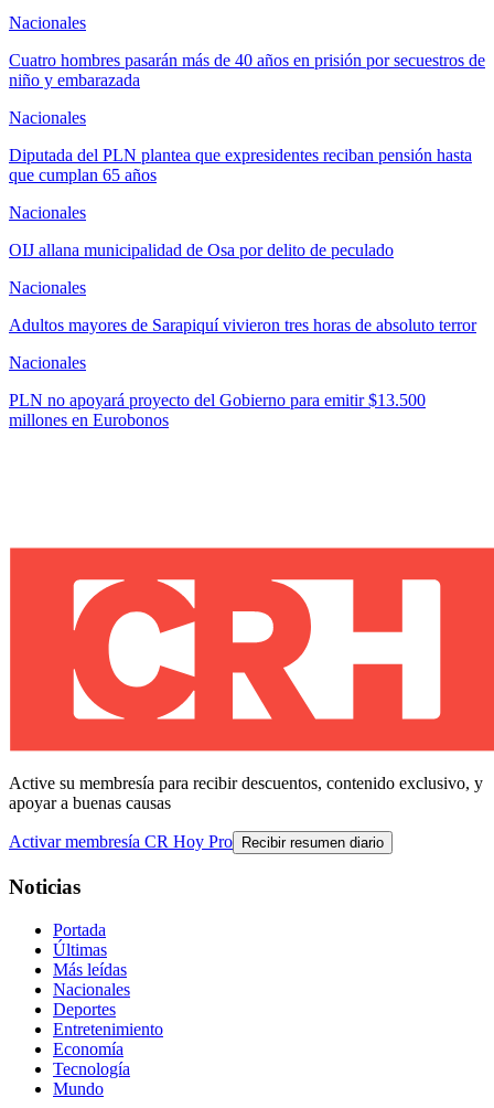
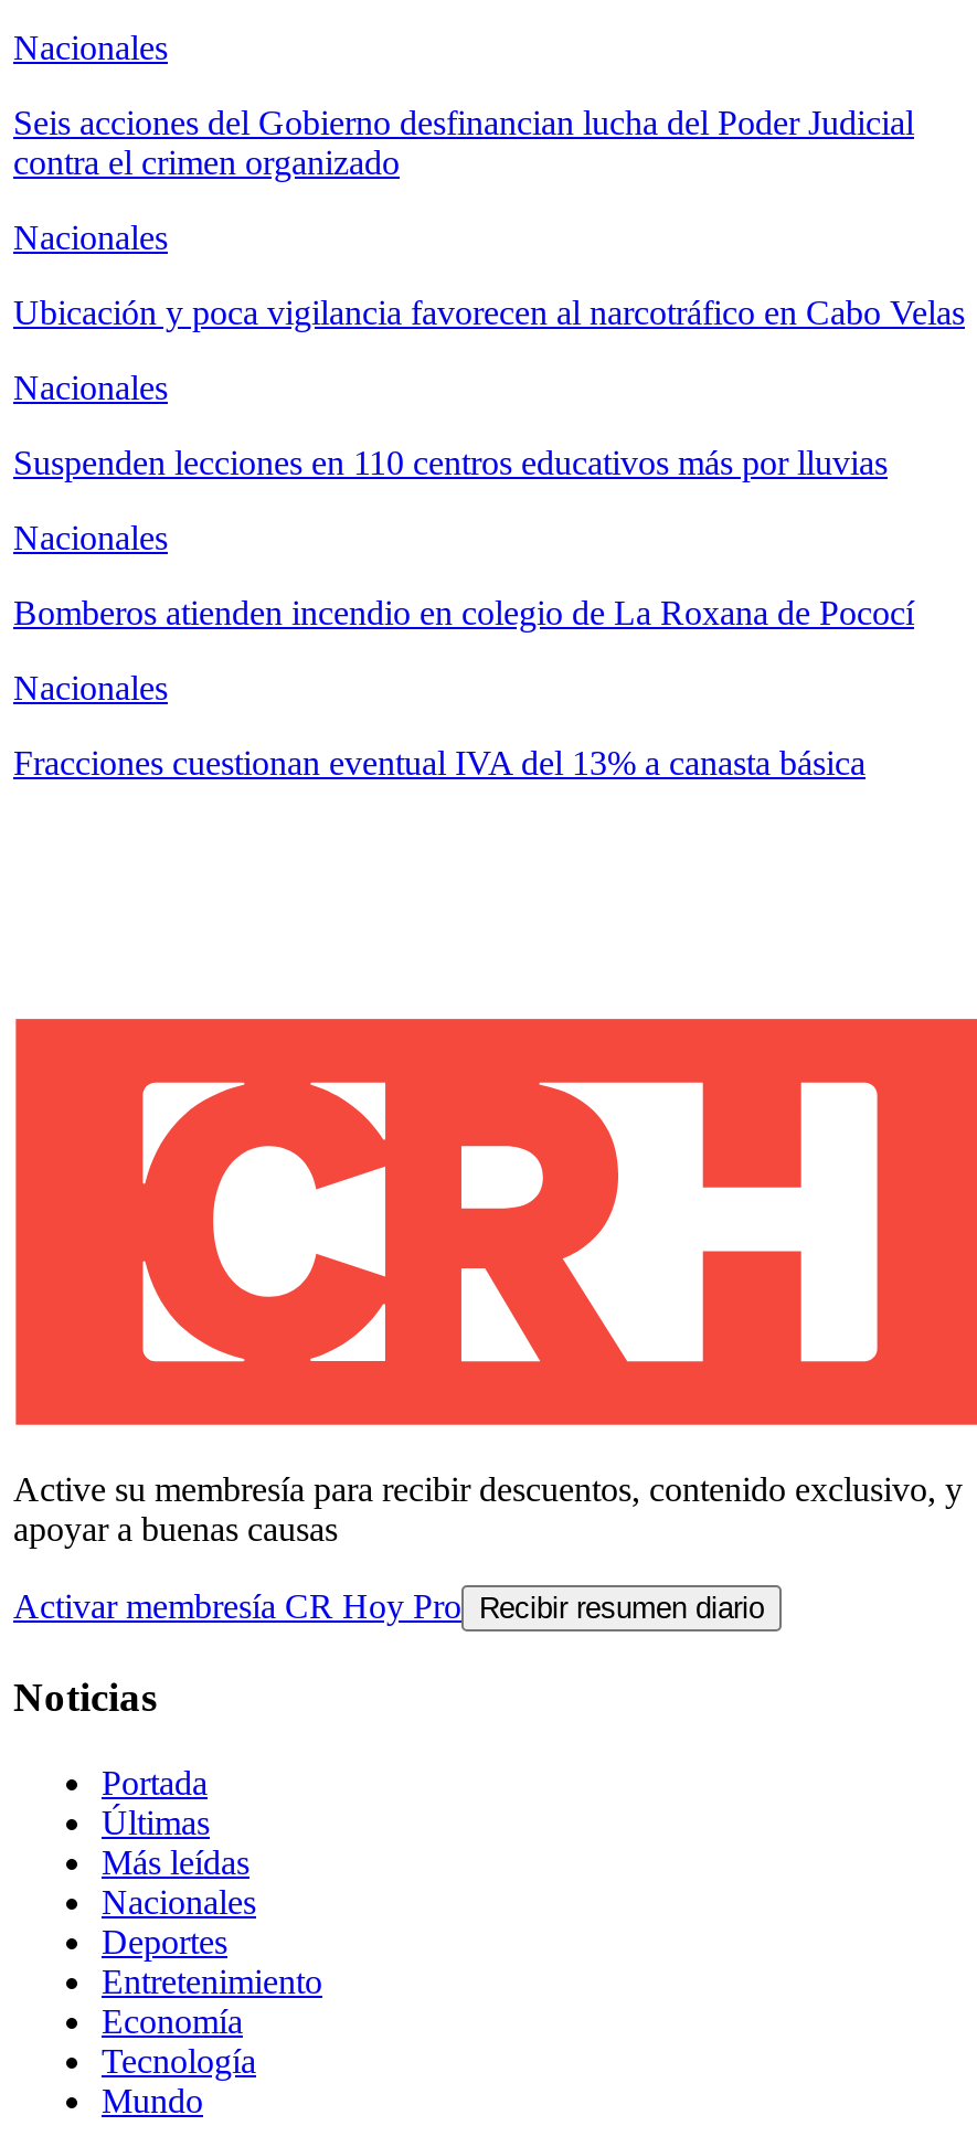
[9,51,485,90] Cuatro hombres pasarán más de 40 años en prisión por secuestros de | niño y embarazada -> [13,104,914,181] Seis acciones del Gobierno desfinancian lucha del Poder Judicial | contra el crimen organizado
[9,146,472,185] Diputada del PLN plantea que expresidentes reciban pensión hasta | que cumplan 65 años -> [13,294,965,332] Ubicación y poca vigilancia favorecen al narcotráfico en Cabo Velas
[9,241,394,260] OIJ allana municipalidad de Osa por delito de peculado -> [13,444,888,482] Suspenden lecciones en 110 centros educativos más por lluvias
[9,316,476,335] Adultos mayores de Sarapiquí vivieron tres horas de absoluto terror -> [13,594,914,632] Bomberos atienden incendio en colegio de La Roxana de Pococí
[9,391,426,430] PLN no apoyará proyecto del Gobierno para emitir $13.500 | millones en Eurobonos -> [13,744,866,782] Fracciones cuestionan eventual IVA del 13% a canasta básica

